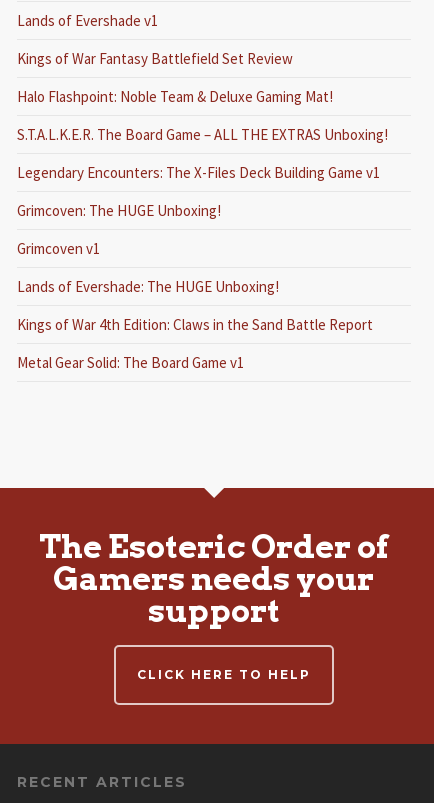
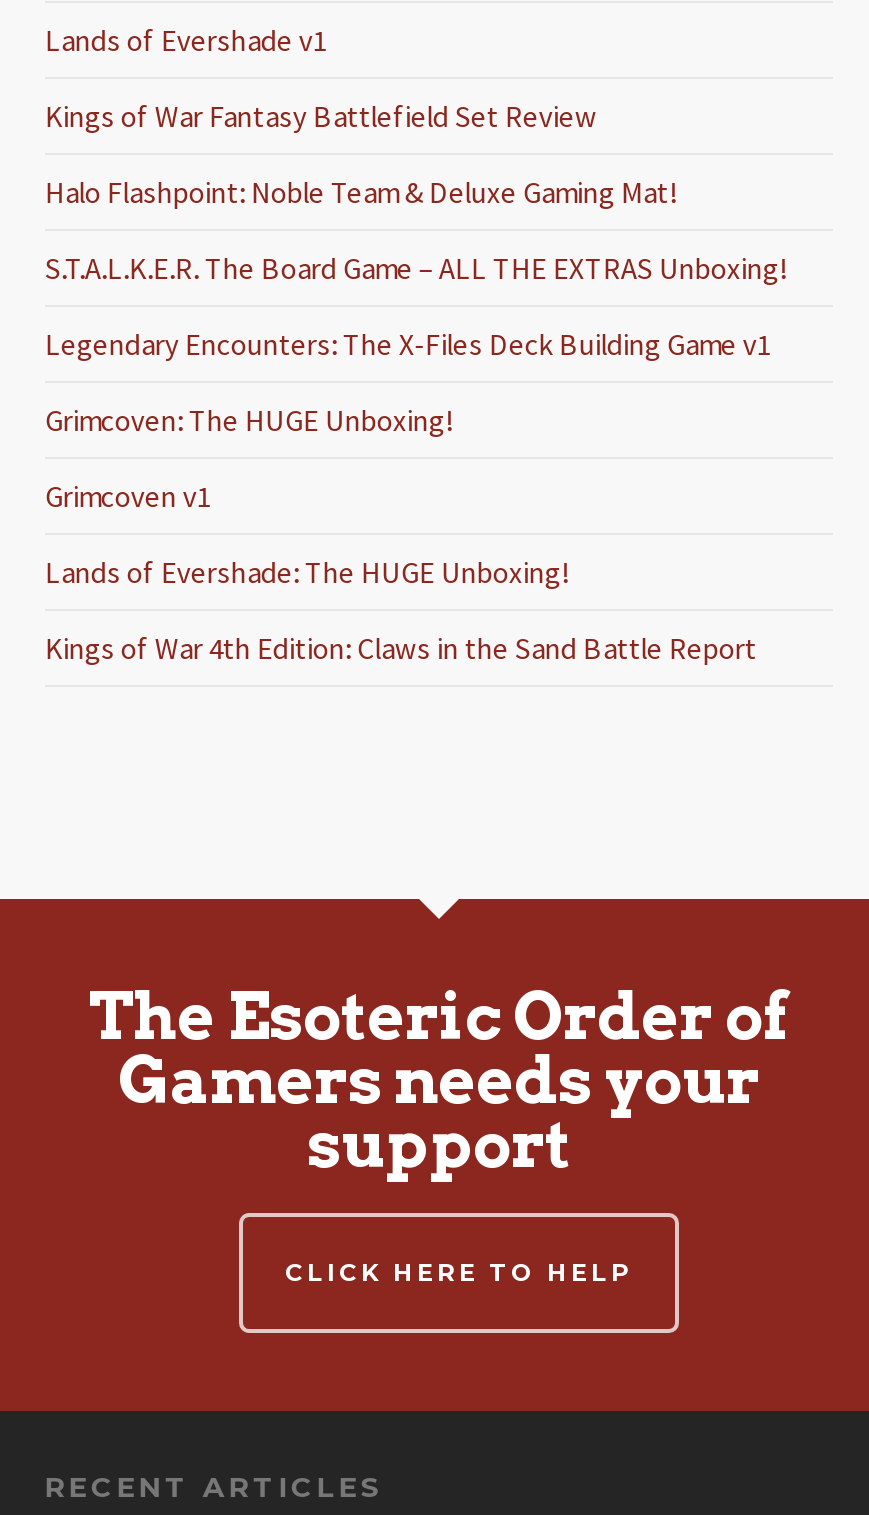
[17,353,244,372] Metal Gear Solid: The Board Game v1 -> none

